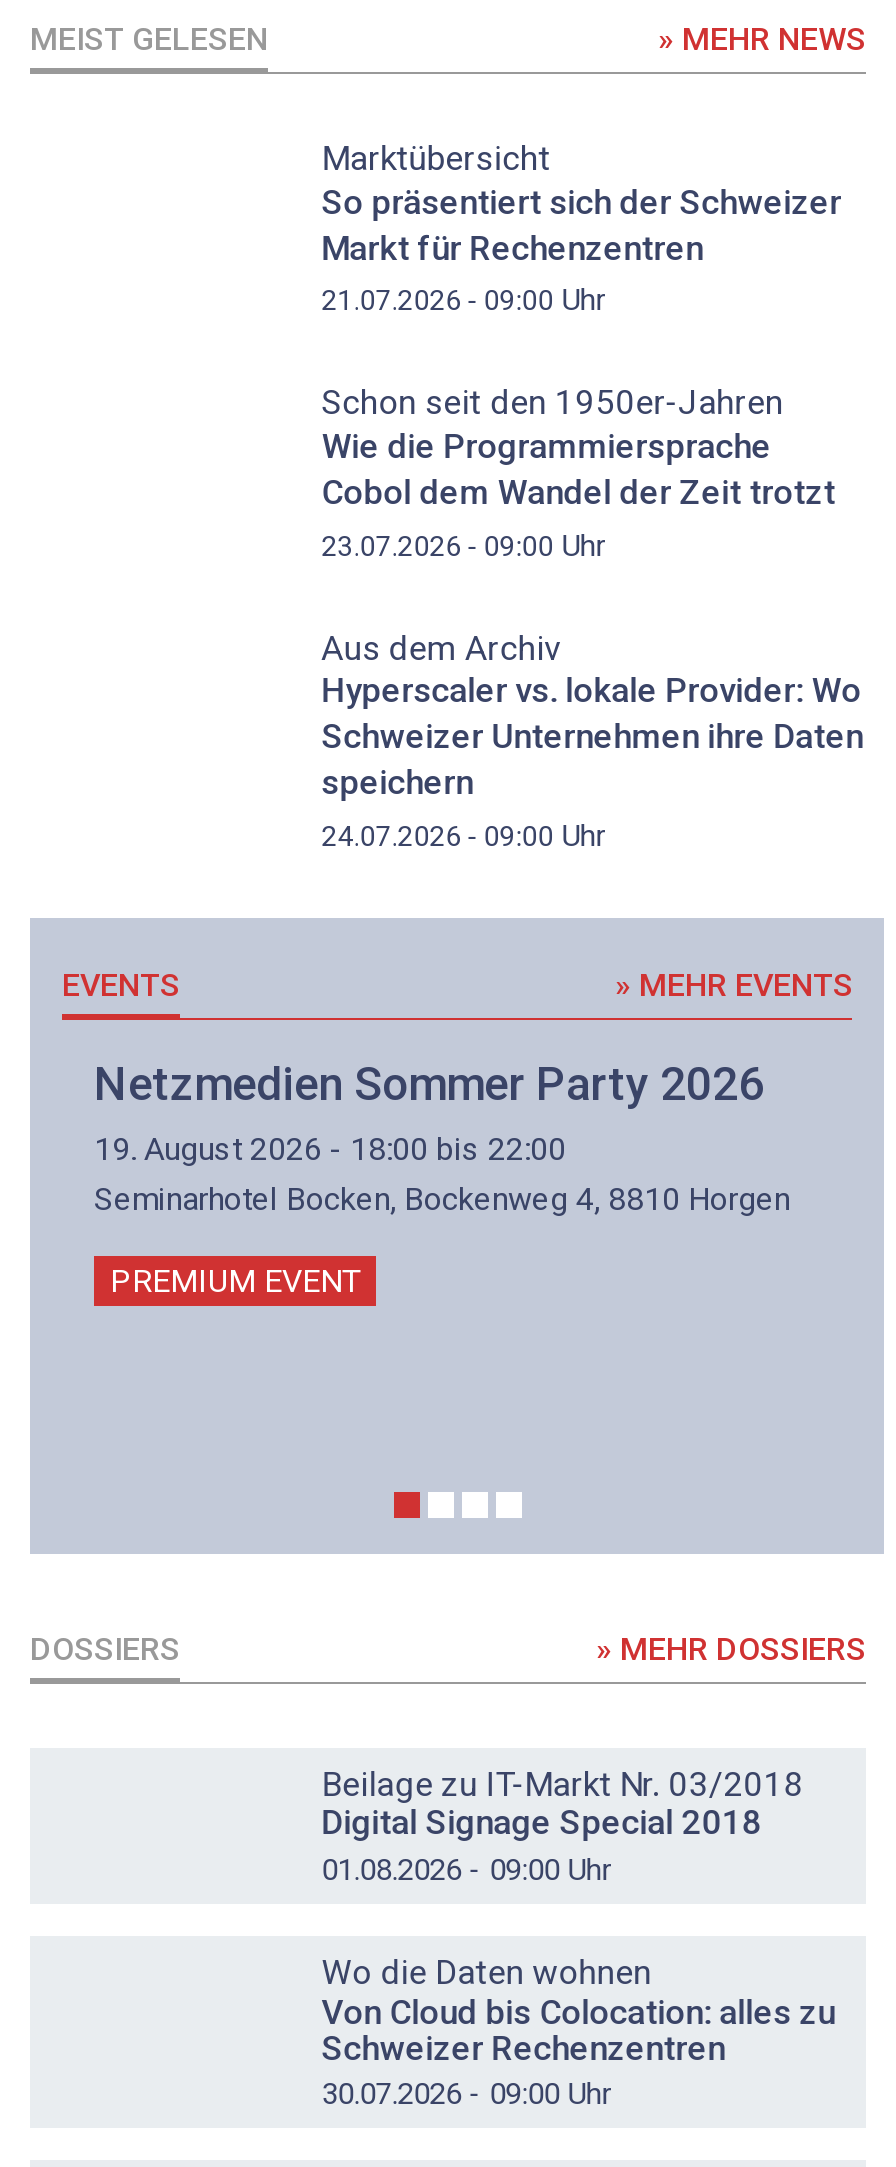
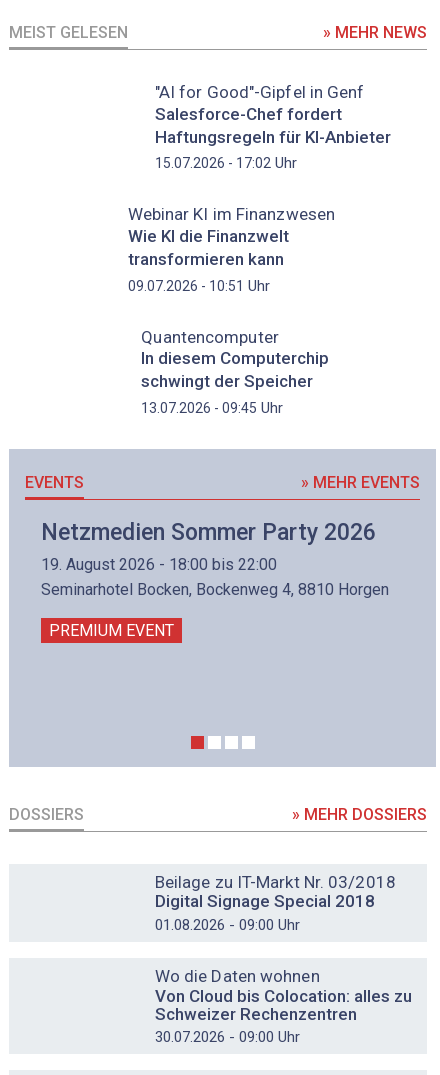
[322,138,842,318] Marktübersicht | So präsentiert sich der Schweizer | Markt für Rechenzentren | 21.07.2026 - 09:00 Uhr -> [155,82,391,172] "AI for Good"-Gipfel in Genf | Salesforce-Chef fordert | Haftungsregeln für KI-Anbieter | 15.07.2026 - 17:02 Uhr
[322,382,836,563] Schon seit den 1950er-Jahren | Wie die Programmiersprache | Cobol dem Wandel der Zeit trotzt | 23.07.2026 - 09:00 Uhr -> [128,204,335,295] Webinar KI im Finanzwesen | Wie KI die Finanzwelt | transformieren kann | 09.07.2026 - 10:51 Uhr
[322,627,864,854] Aus dem Archiv | Hyperscaler vs. lokale Provider: Wo | Schweizer Unternehmen ihre Daten | speichern | 24.07.2026 - 09:00 Uhr -> [141,327,329,417] Quantencomputer | In diesem Computerchip | schwingt der Speicher | 13.07.2026 - 09:45 Uhr

